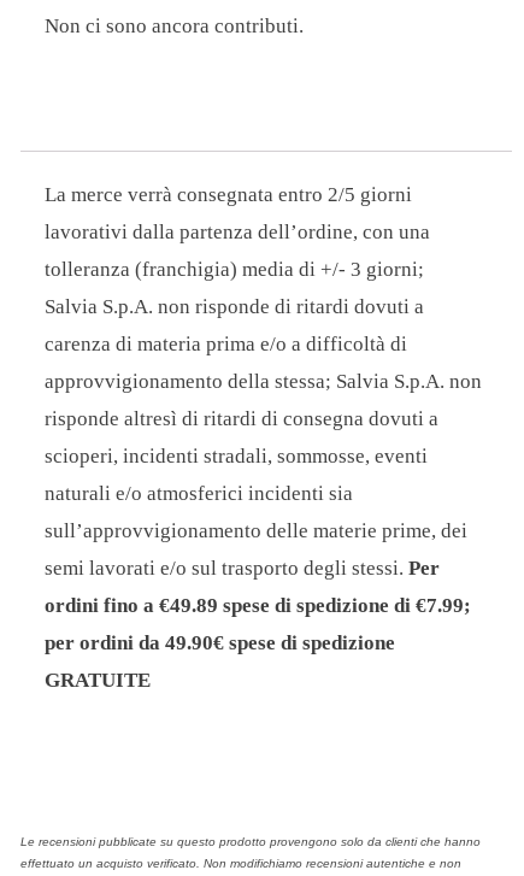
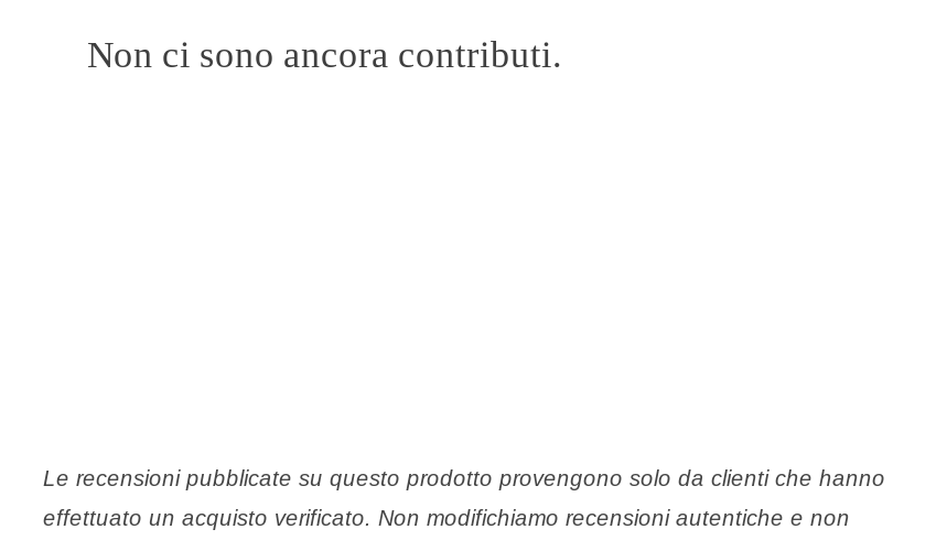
[45,183,482,691] La merce verrà consegnata entro 2/5 giorni | lavorativi dalla partenza dell’ordine, con una | tolleranza (franchigia) media di +/- 3 giorni; | Salvia S.p.A. non risponde di ritardi dovuti a | carenza di materia prima e/o a difficoltà di | approvvigionamento della stessa; Salvia S.p.A. non | risponde altresì di ritardi di consegna dovuti a | scioperi, incidenti stradali, sommosse, eventi | naturali e/o atmosferici incidenti sia | sull’approvvigionamento delle materie prime, dei | semi lavorati e/o sul trasporto degli stessi. Per | ordini fino a €49.89 spese di spedizione di €7.99; | per ordini da 49.90€ spese di spedizione | GRATUITE -> none

